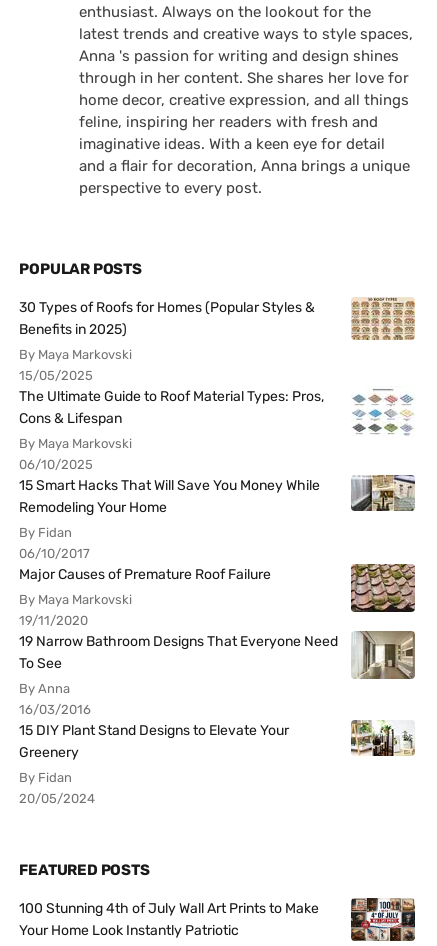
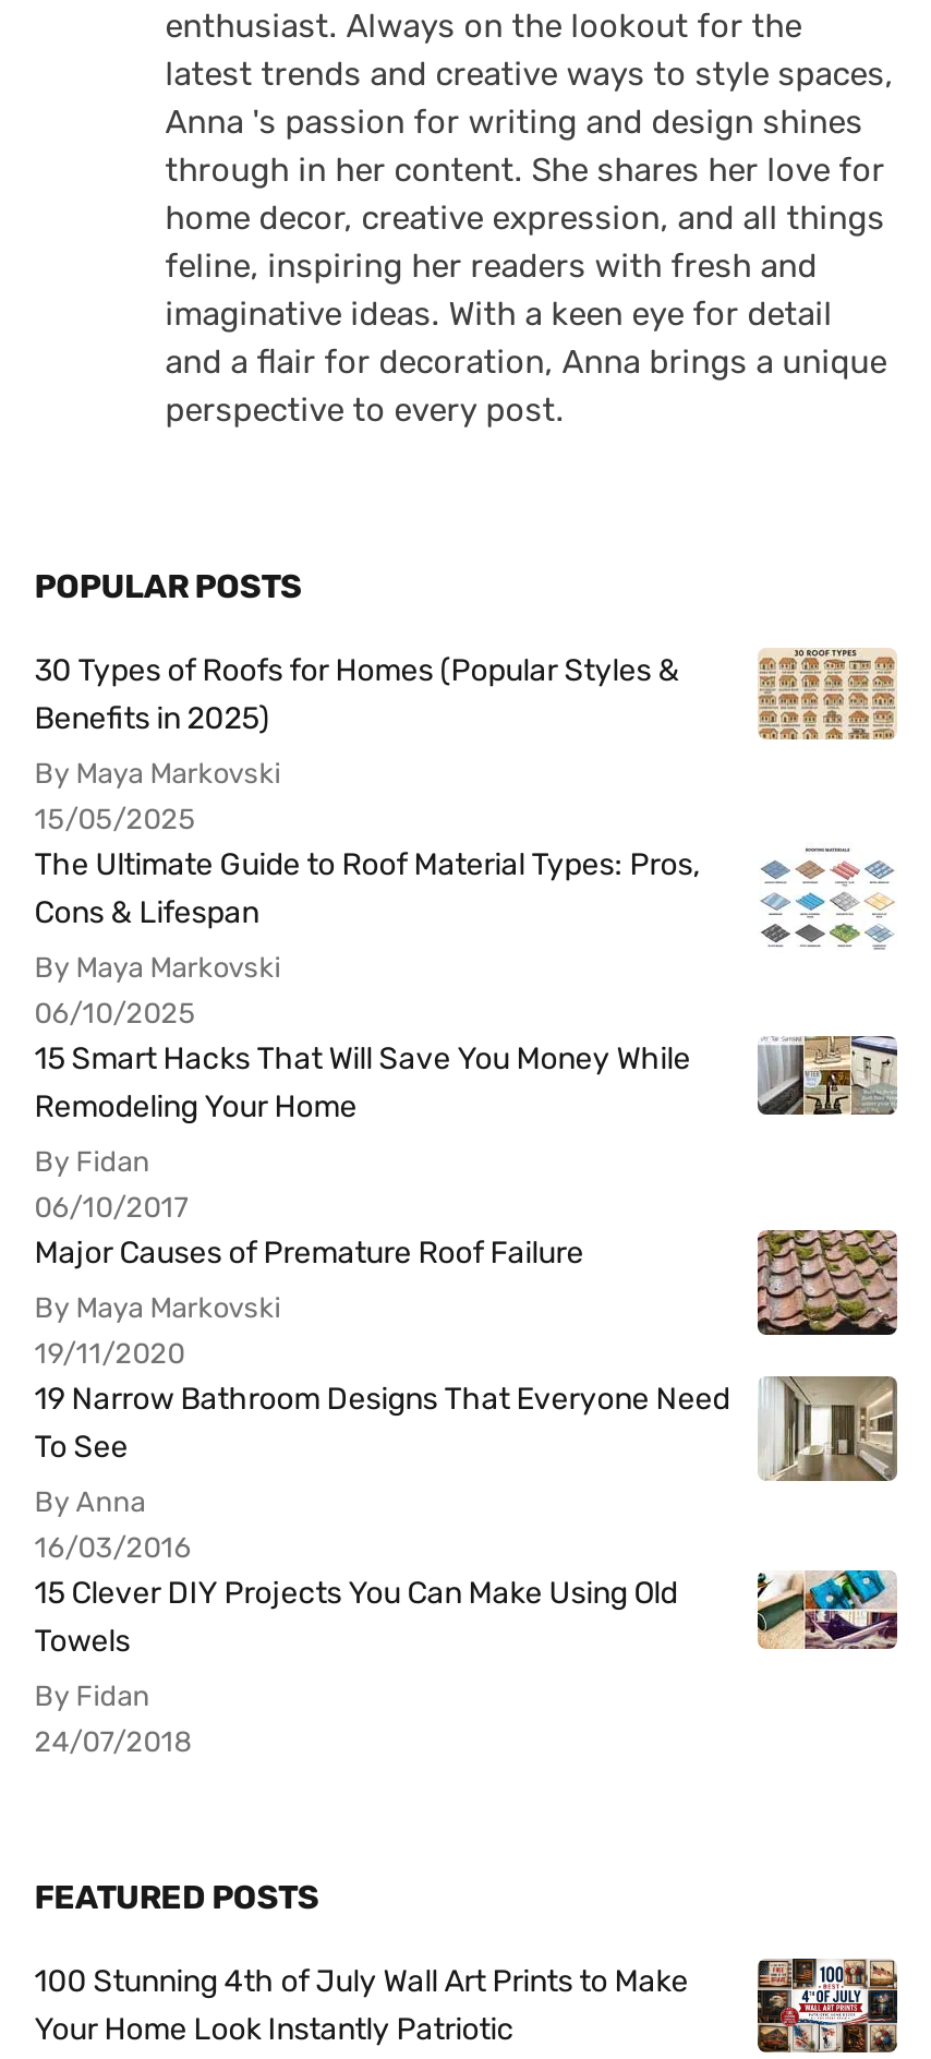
[19,722,289,761] 15 DIY Plant Stand Designs to Elevate Your | Greenery -> [34,1574,678,1659] 15 Clever DIY Projects You Can Make Using Old | Towels
[350,719,416,757] [image] -> [755,1568,899,1651] [image]
[19,791,95,806] 20/05/2024 -> [34,1725,191,1758] 24/07/2018

